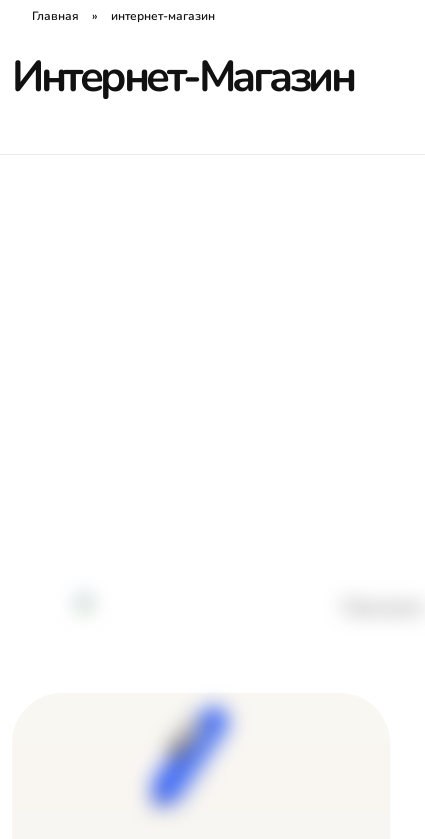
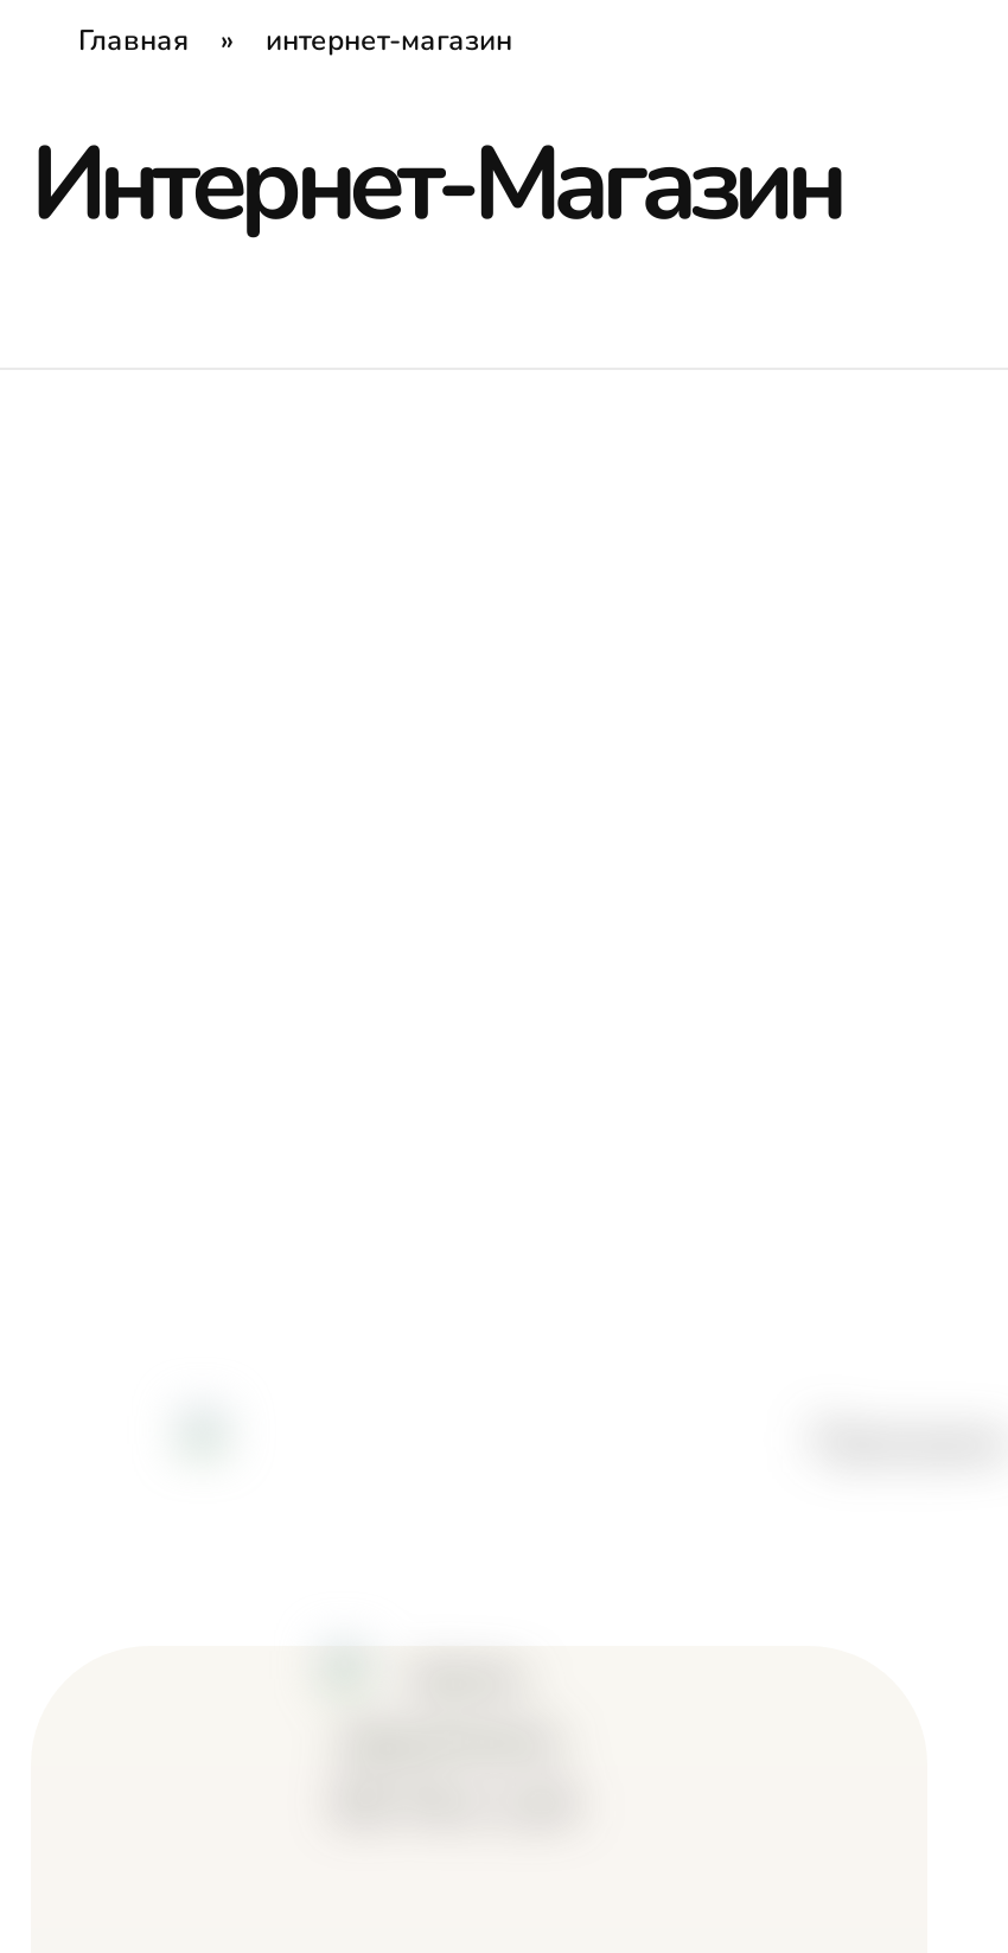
[143,702,235,815] [image] -> none

